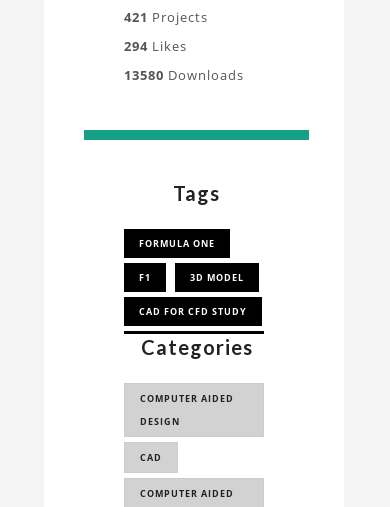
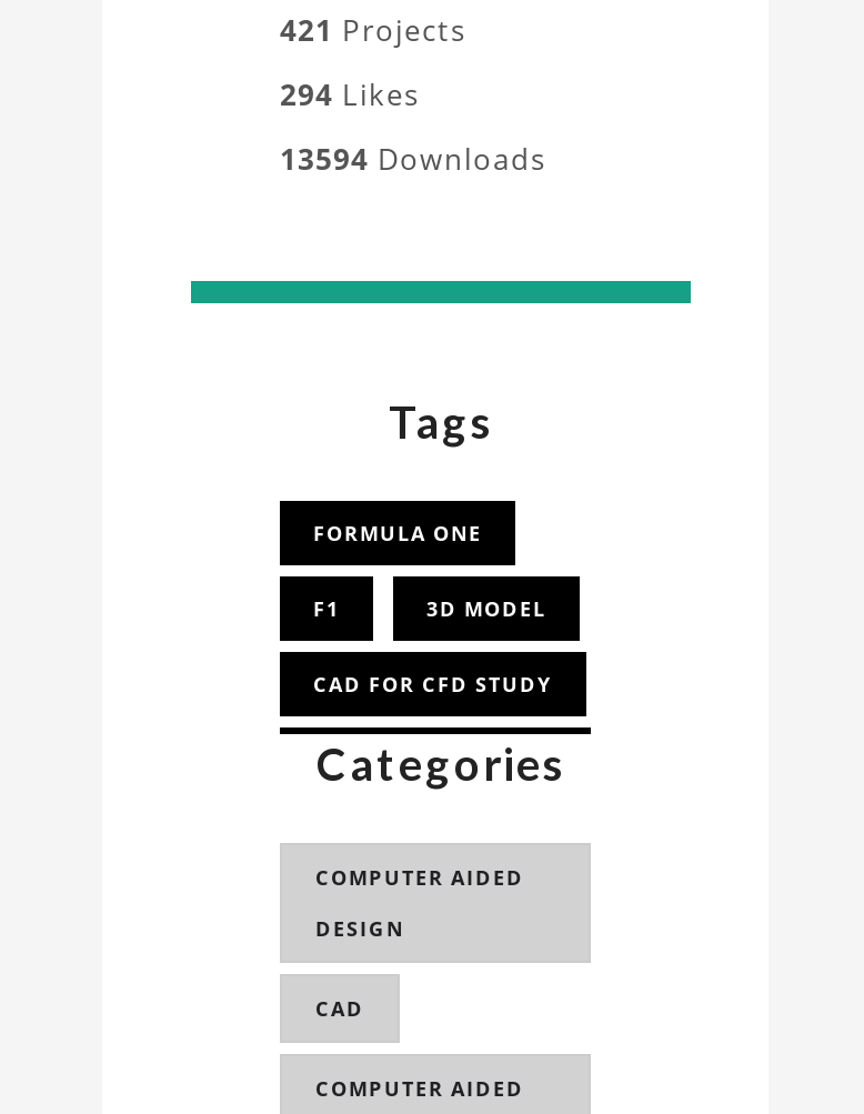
[124,66,244,84] 13580 Downloads -> [280,139,546,179] 13594 Downloads

